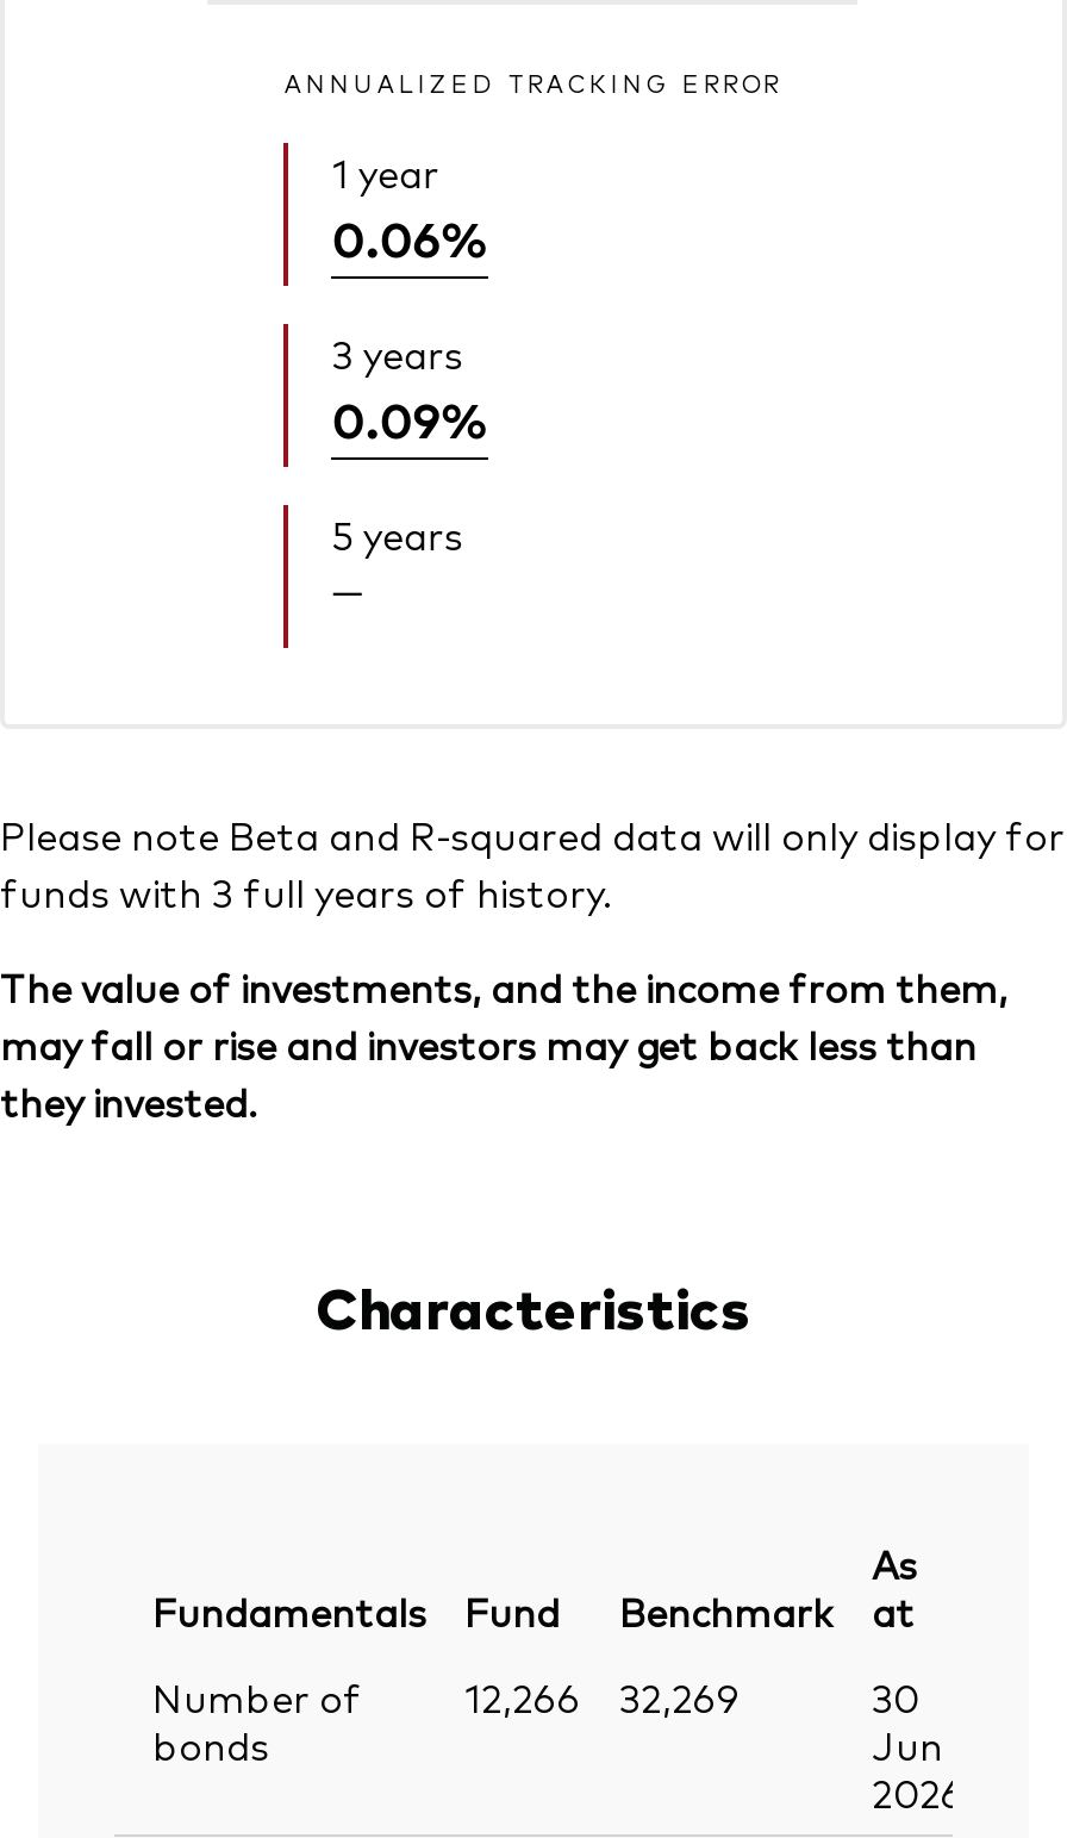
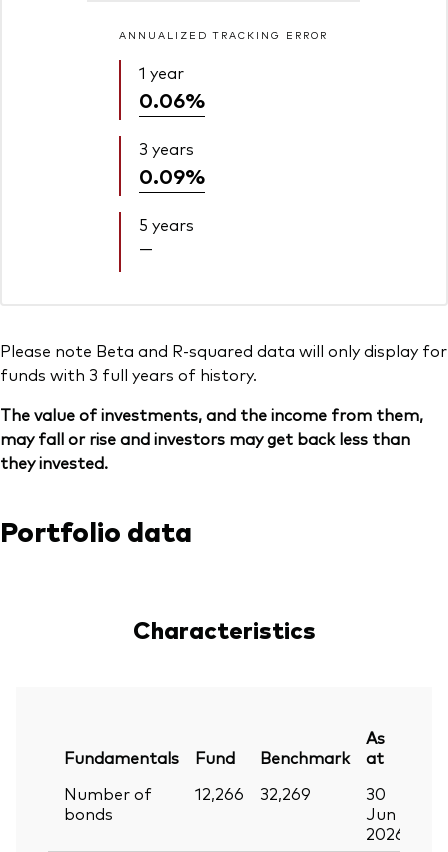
none -> [0,511,192,549] Portfolio data

